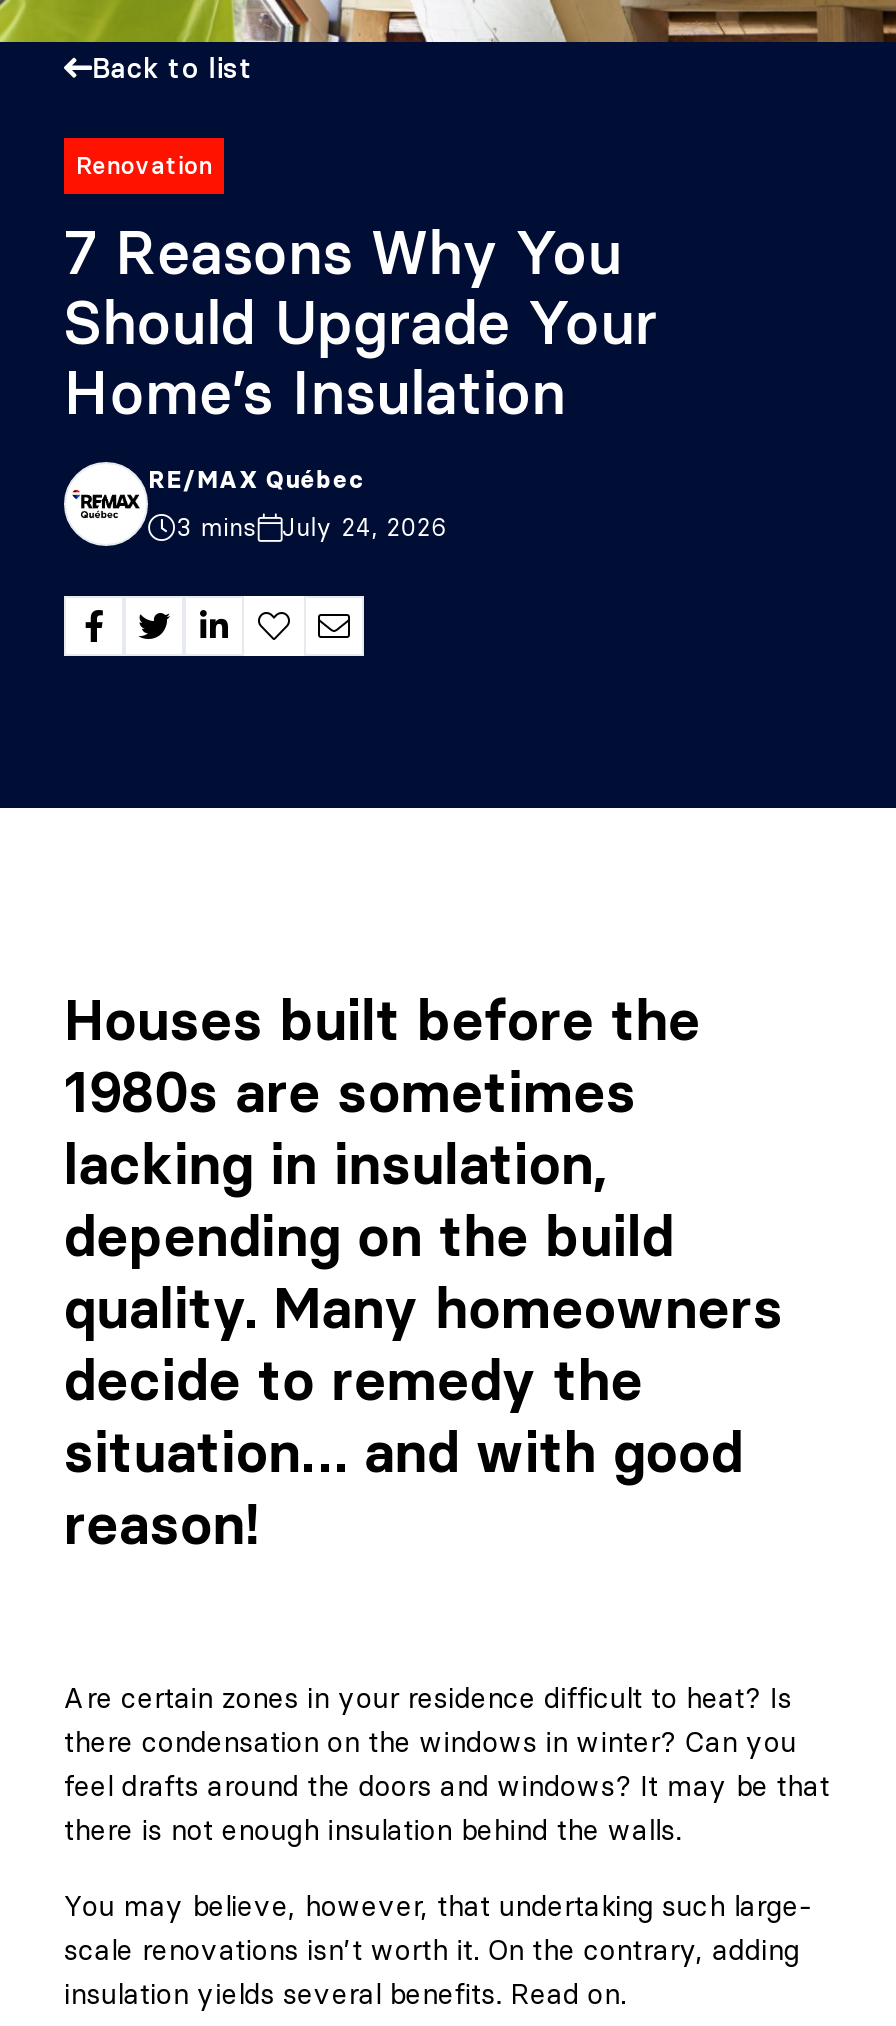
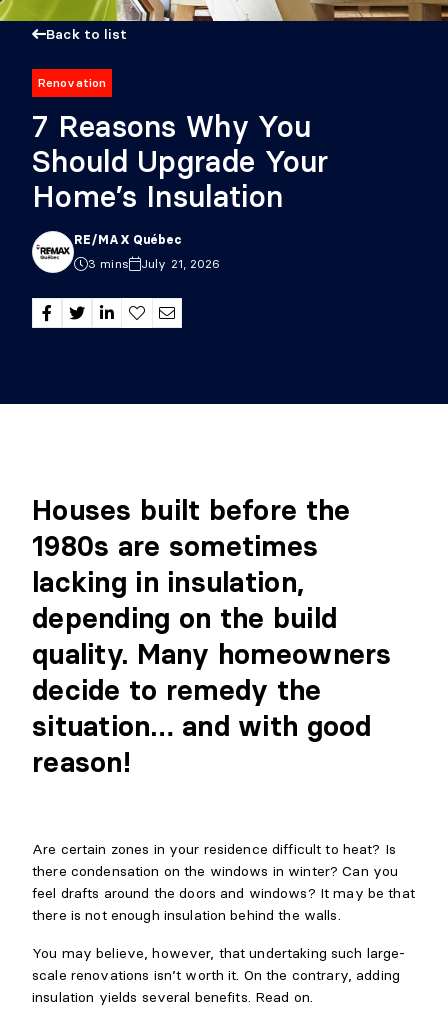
[176,512,447,542] 3 mins July 24, 2026 -> [88,256,220,271] 3 mins July 21, 2026

